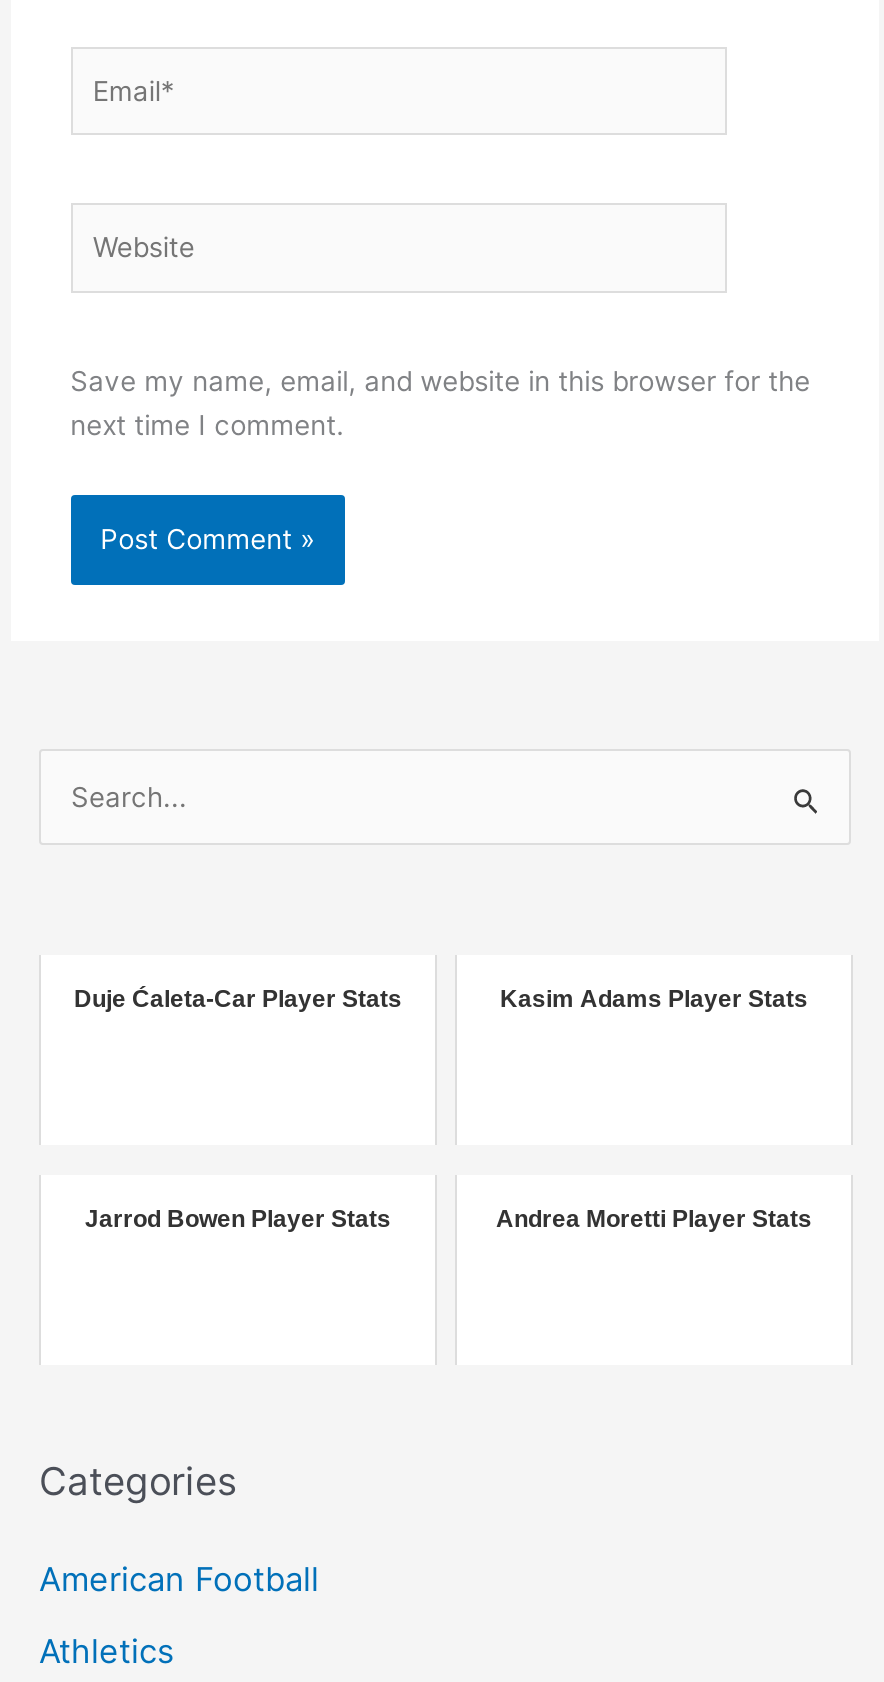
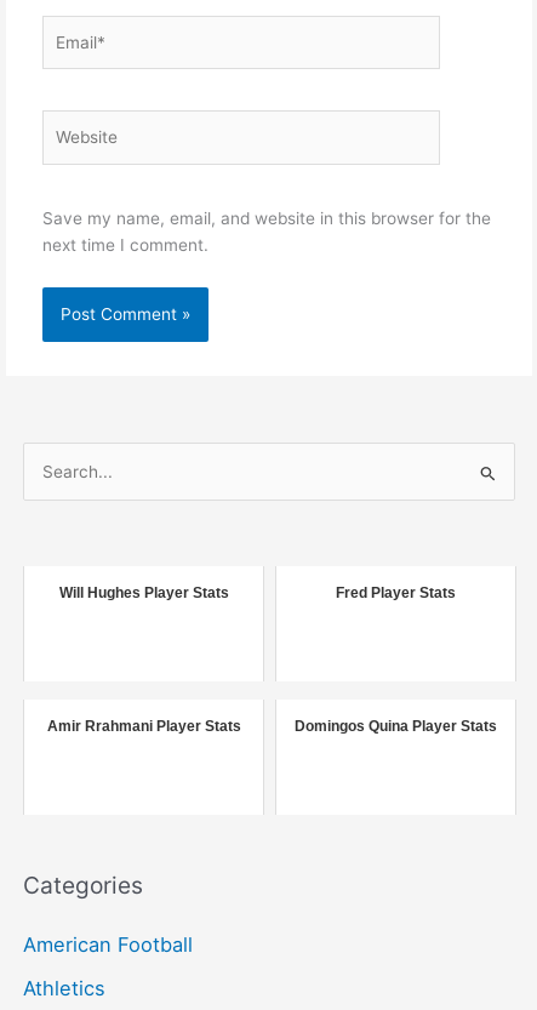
[74,985,808,1013] Duje Ćaleta-Car Player Stats | Kasim Adams Player Stats -> [59,585,456,602] Will Hughes Player Stats | Fred Player Stats
[85,1205,812,1233] Jarrod Bowen Player Stats | Andrea Moretti Player Stats -> [47,718,497,735] Amir Rrahmani Player Stats | Domingos Quina Player Stats

